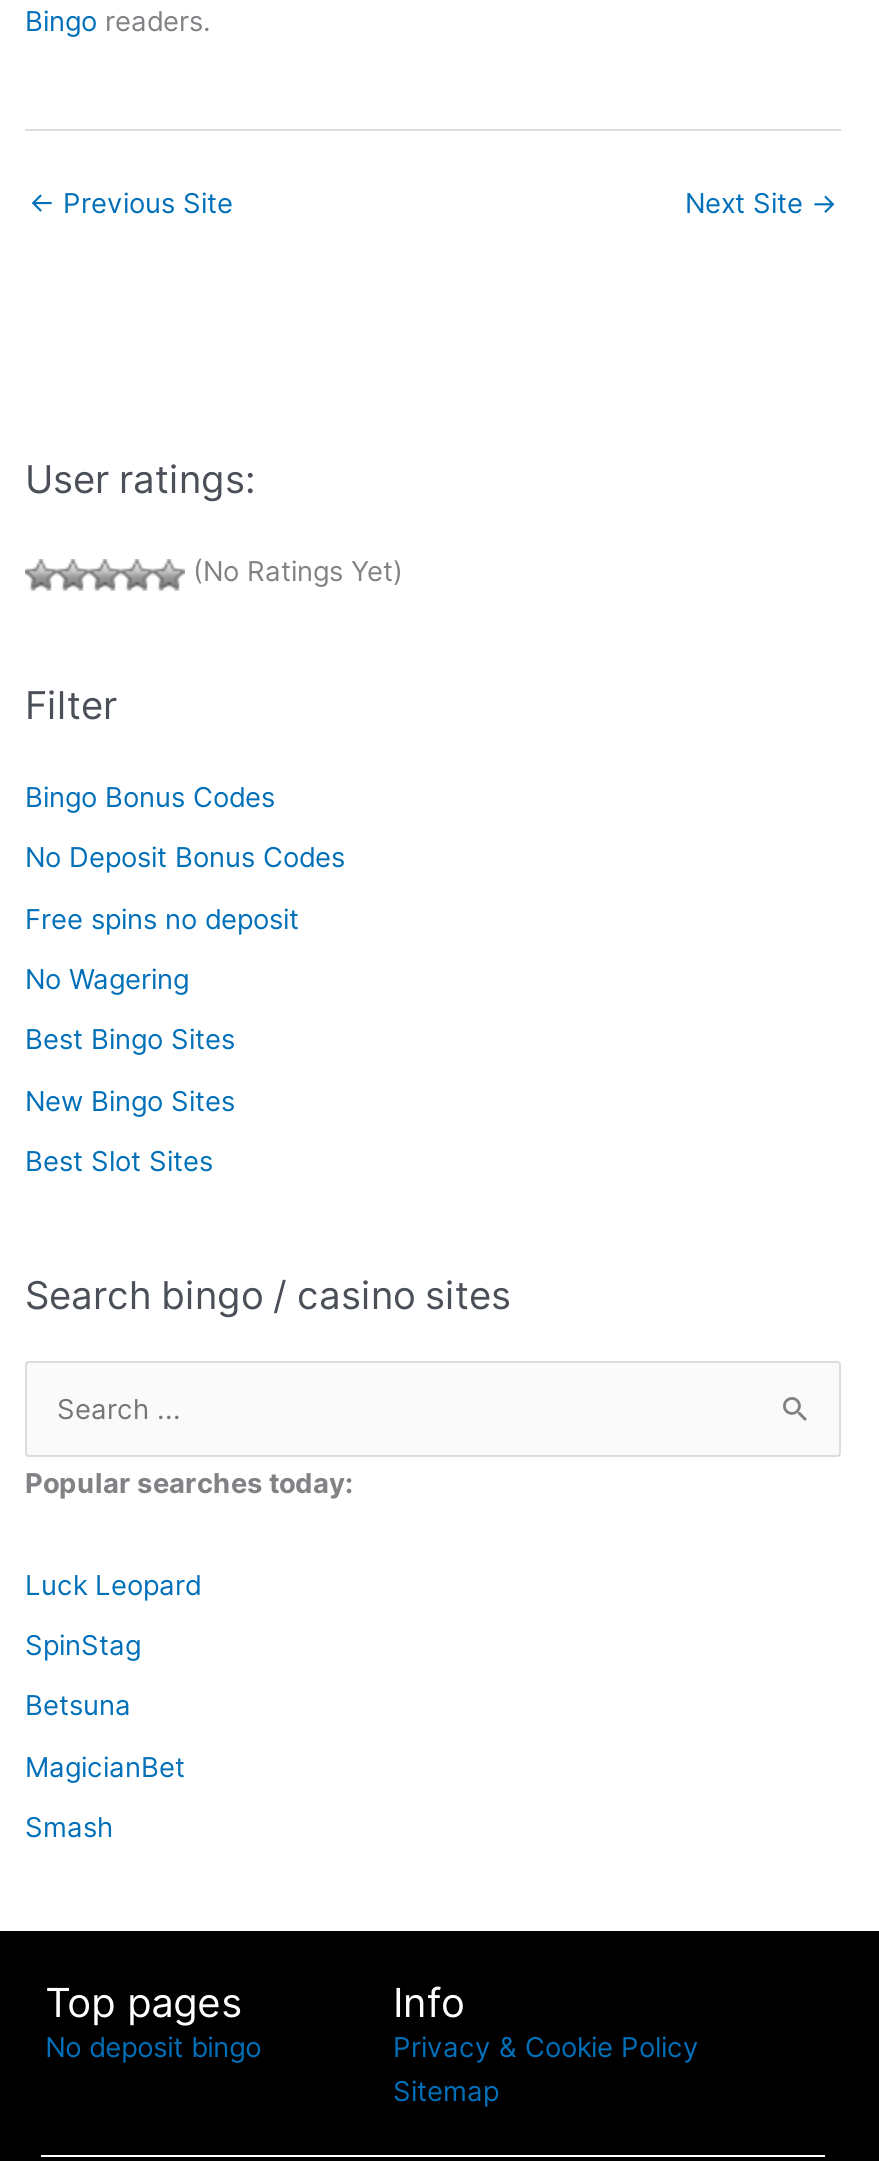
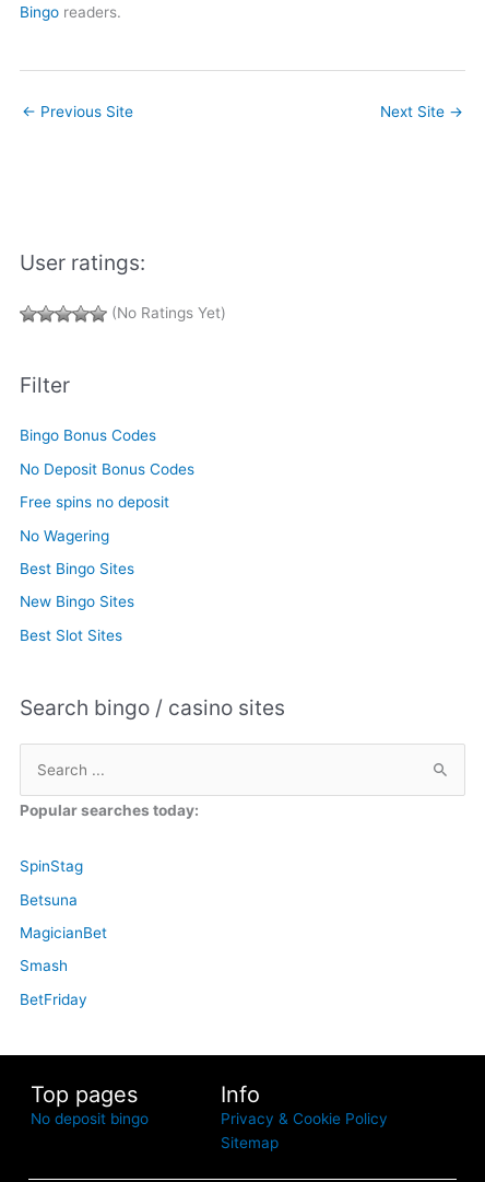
[25,1568,201,1600] Luck Leopard -> none
moved [25,1629,185,1844] -> [20,857,107,975]: SpinStag | Betsuna | MagicianBet | Smash
none -> [20,991,87,1008] BetFriday

